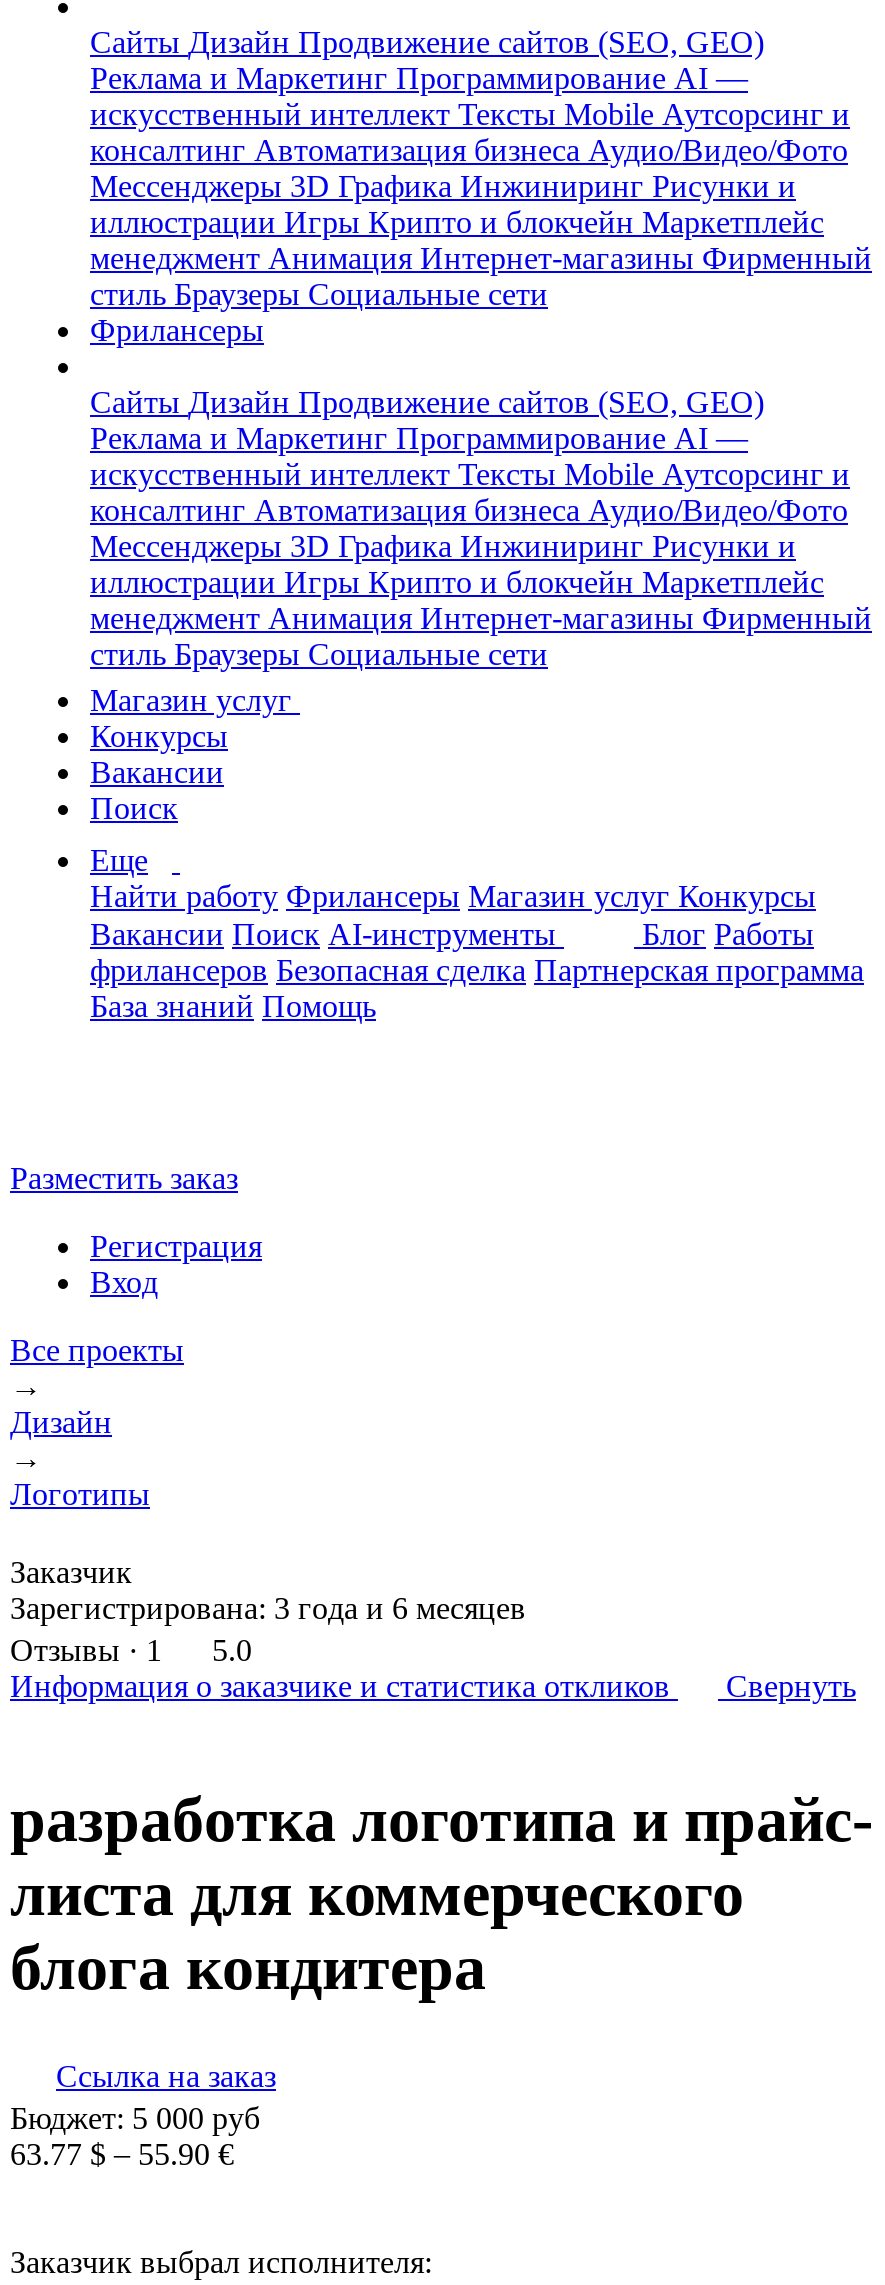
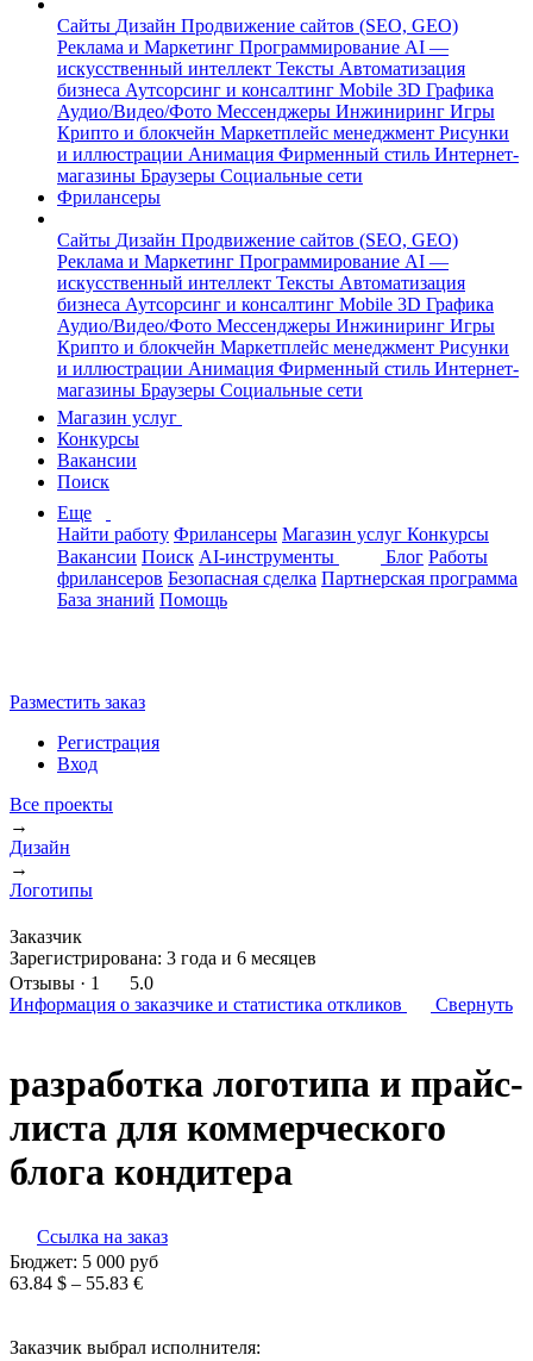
[90,97,872,311] искусственный интеллект ТекстыMobile Аутсорсинг и | консалтинг Автоматизация бизнеса Аудио/Видео/Фото | Мессенджеры 3D Графика Инжиниринг Рисунки и | иллюстрации Игры Крипто и блокчейн Маркетплейс | менеджмент Анимация Интернет-магазины Фирменный | стиль Браузеры Социальные сети -> [57,58,519,186] искусственный интеллект Тексты Автоматизация | бизнеса Аутсорсинг и консалтинг Mobile 3D Графика | Аудио/Видео/Фото Мессенджеры Инжиниринг Игры | Крипто и блокчейн Маркетплейс менеджмент Рисунки | и иллюстрации Анимация Фирменный стиль Интернет- | магазины Браузеры Социальные сети
[90,457,872,671] искусственный интеллект ТекстыMobile Аутсорсинг и | консалтинг Автоматизация бизнеса Аудио/Видео/Фото | Мессенджеры 3D Графика Инжиниринг Рисунки и | иллюстрации Игры Крипто и блокчейн Маркетплейс | менеджмент Анимация Интернет-магазины Фирменный | стиль Браузеры Социальные сети -> [57,273,519,400] искусственный интеллект Тексты Автоматизация | бизнеса Аутсорсинг и консалтинг Mobile 3D Графика | Аудио/Видео/Фото Мессенджеры Инжиниринг Игры | Крипто и блокчейн Маркетплейс менеджмент Рисунки | и иллюстрации Анимация Фирменный стиль Интернет- | магазины Браузеры Социальные сети
[10,2137,234,2171] 63.77 $ – 55.90 € -> [10,1273,143,1293] 63.84 $ – 55.83 €

